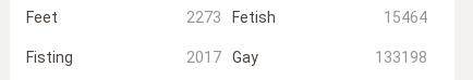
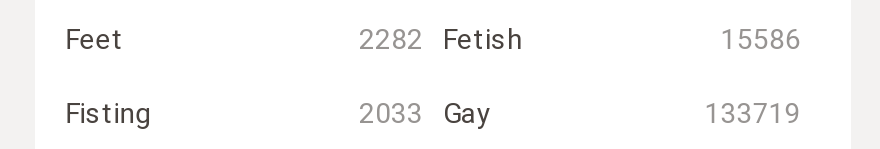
[186,9,276,26] 2273 Fetish -> [359,24,523,56] 2282 Fetish
[383,9,427,26] 15464 -> [721,24,801,56] 15586
[186,48,258,66] 2017 Gay -> [359,96,491,128] 2033 Gay
[375,48,427,66] 133198 -> [705,96,801,128] 133719

